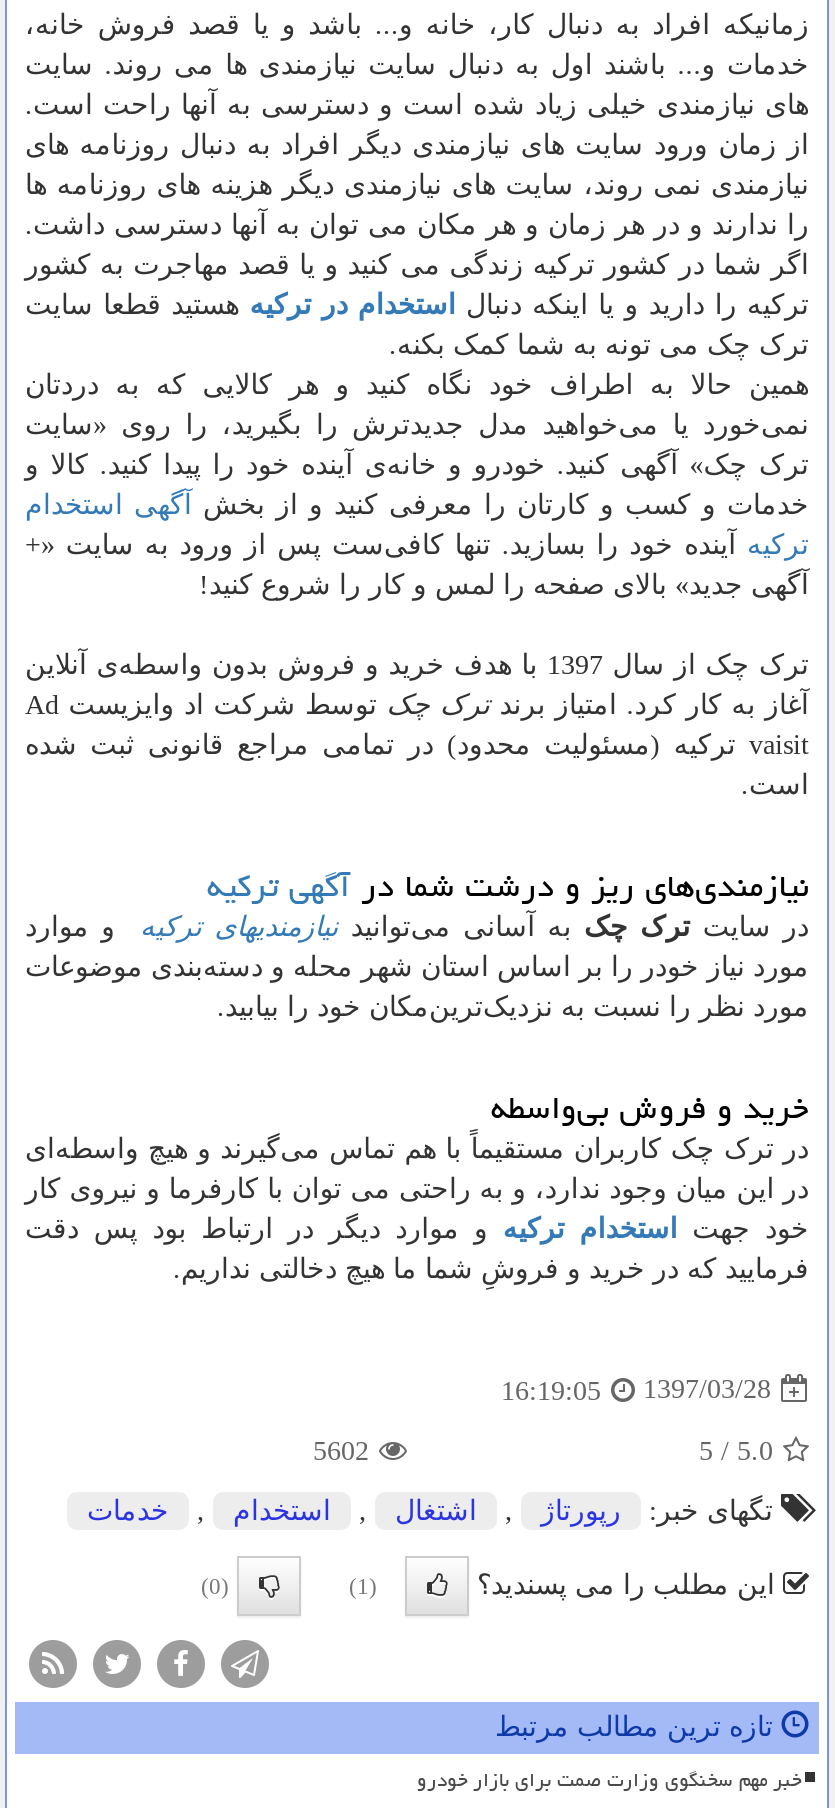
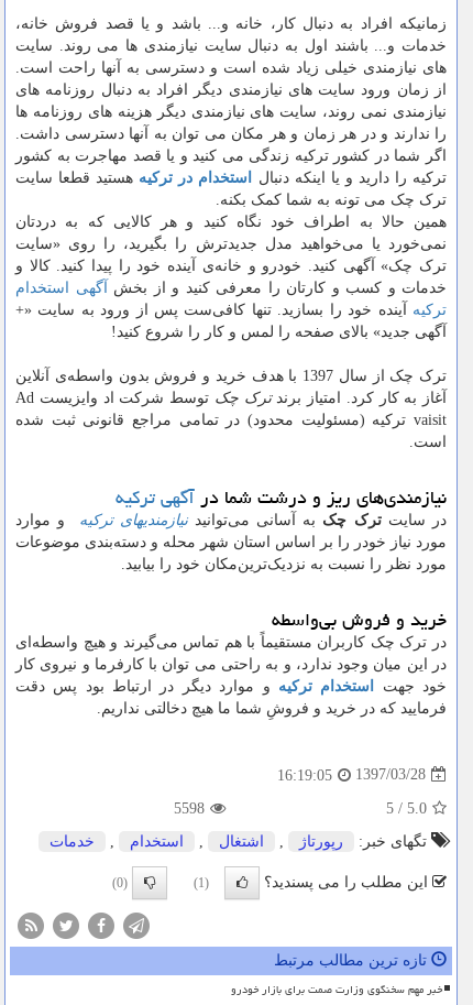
[313,1436,369,1466] 5602 -> [174,800,205,817] 5598

